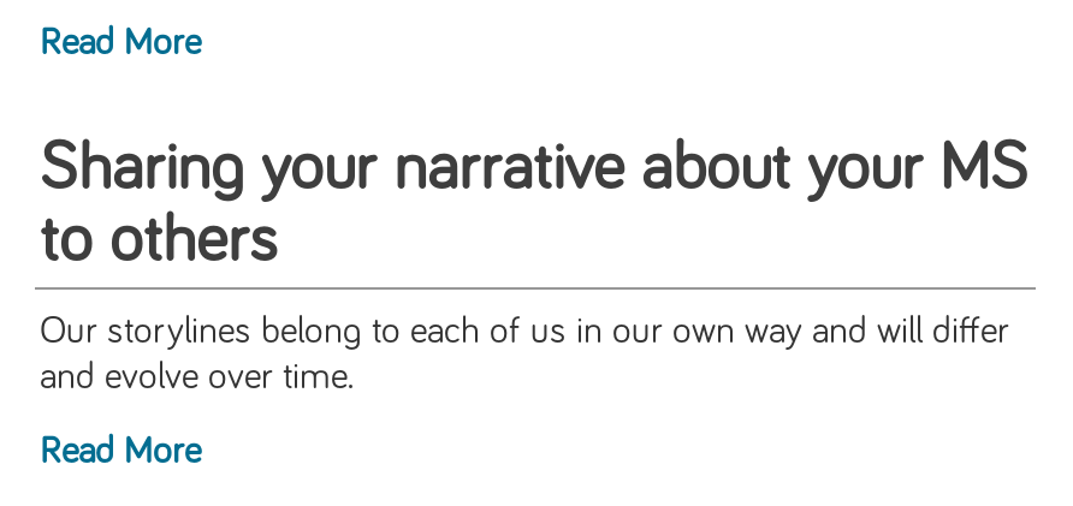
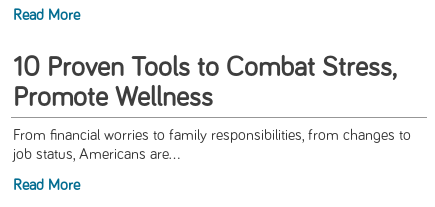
[40,137,1028,276] Sharing your narrative about your MS | to others -> [13,54,396,112] 10 Proven Tools to Combat Stress, | Promote Wellness
[40,315,1009,396] Our storylines belong to each of us in our own way and will differ | and evolve over time. -> [13,128,411,162] From financial worries to family responsibilities, from changes to | job status, Americans are...

